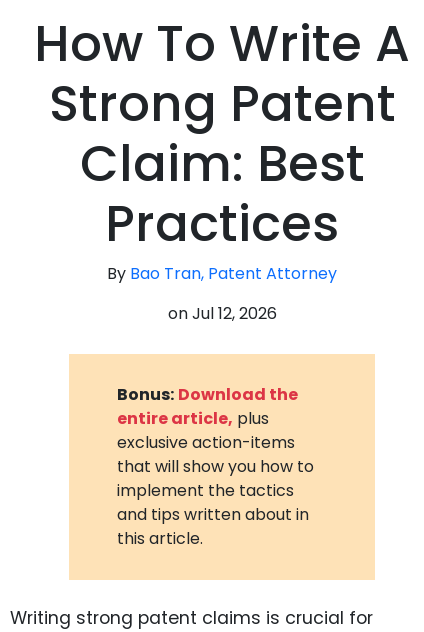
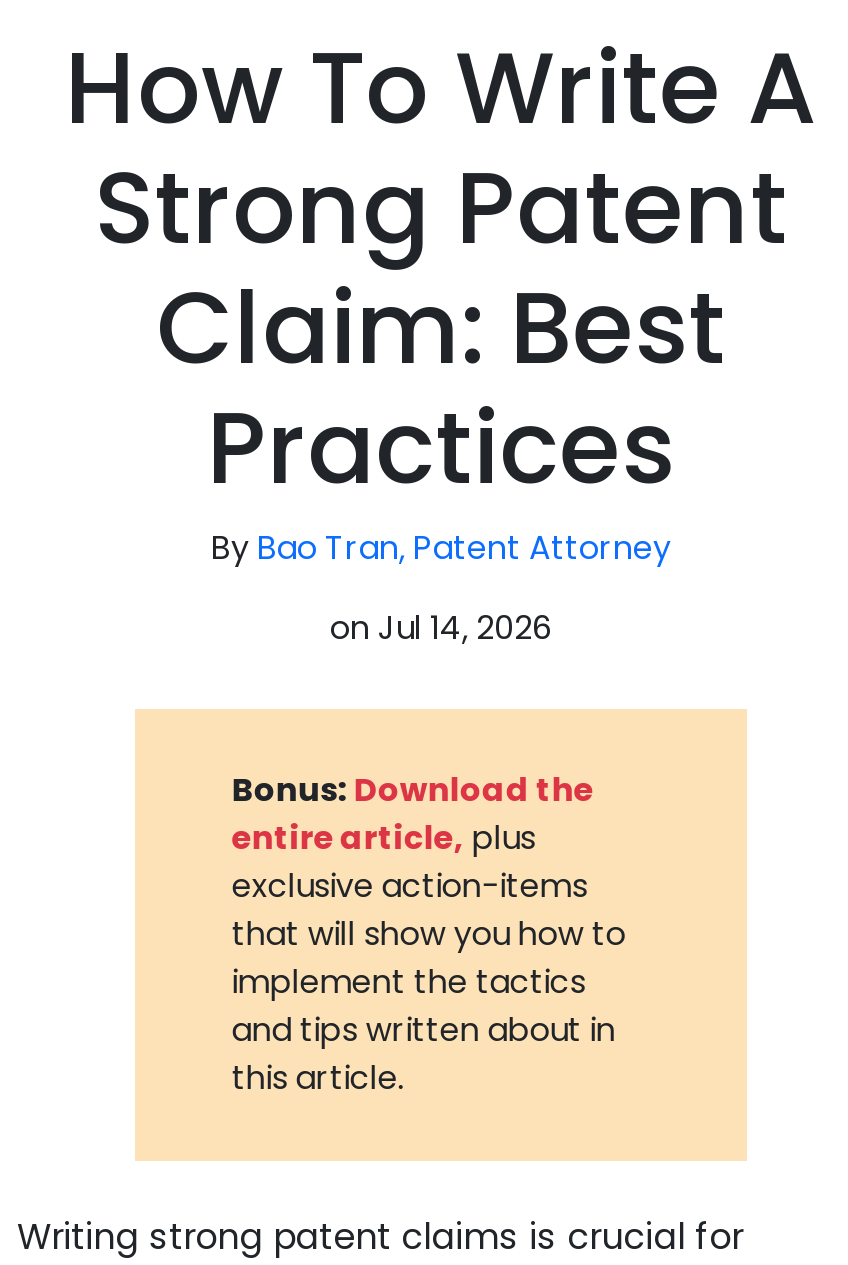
[167,302,276,325] on Jul 12, 2026 -> [330,605,552,651] on Jul 14, 2026

